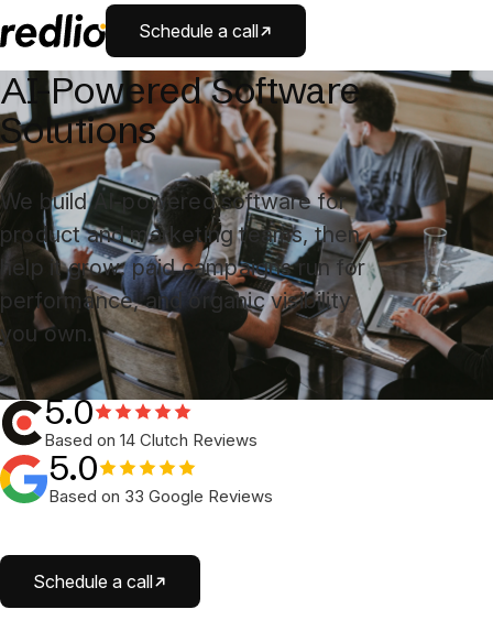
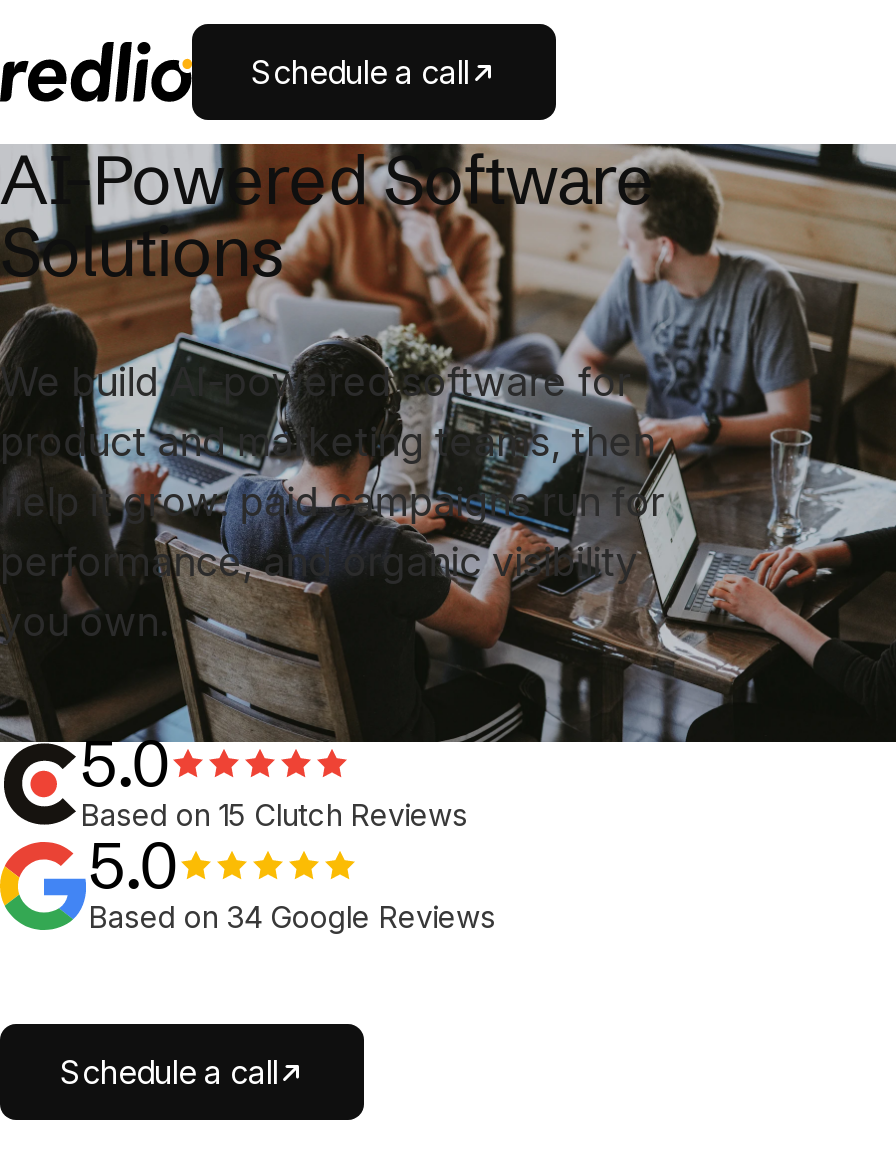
[44,429,258,450] Based on 14 Clutch Reviews -> [80,796,468,834] Based on 15 Clutch Reviews
[48,486,273,507] Based on 33 Google Reviews -> [88,898,496,936] Based on 34 Google Reviews

